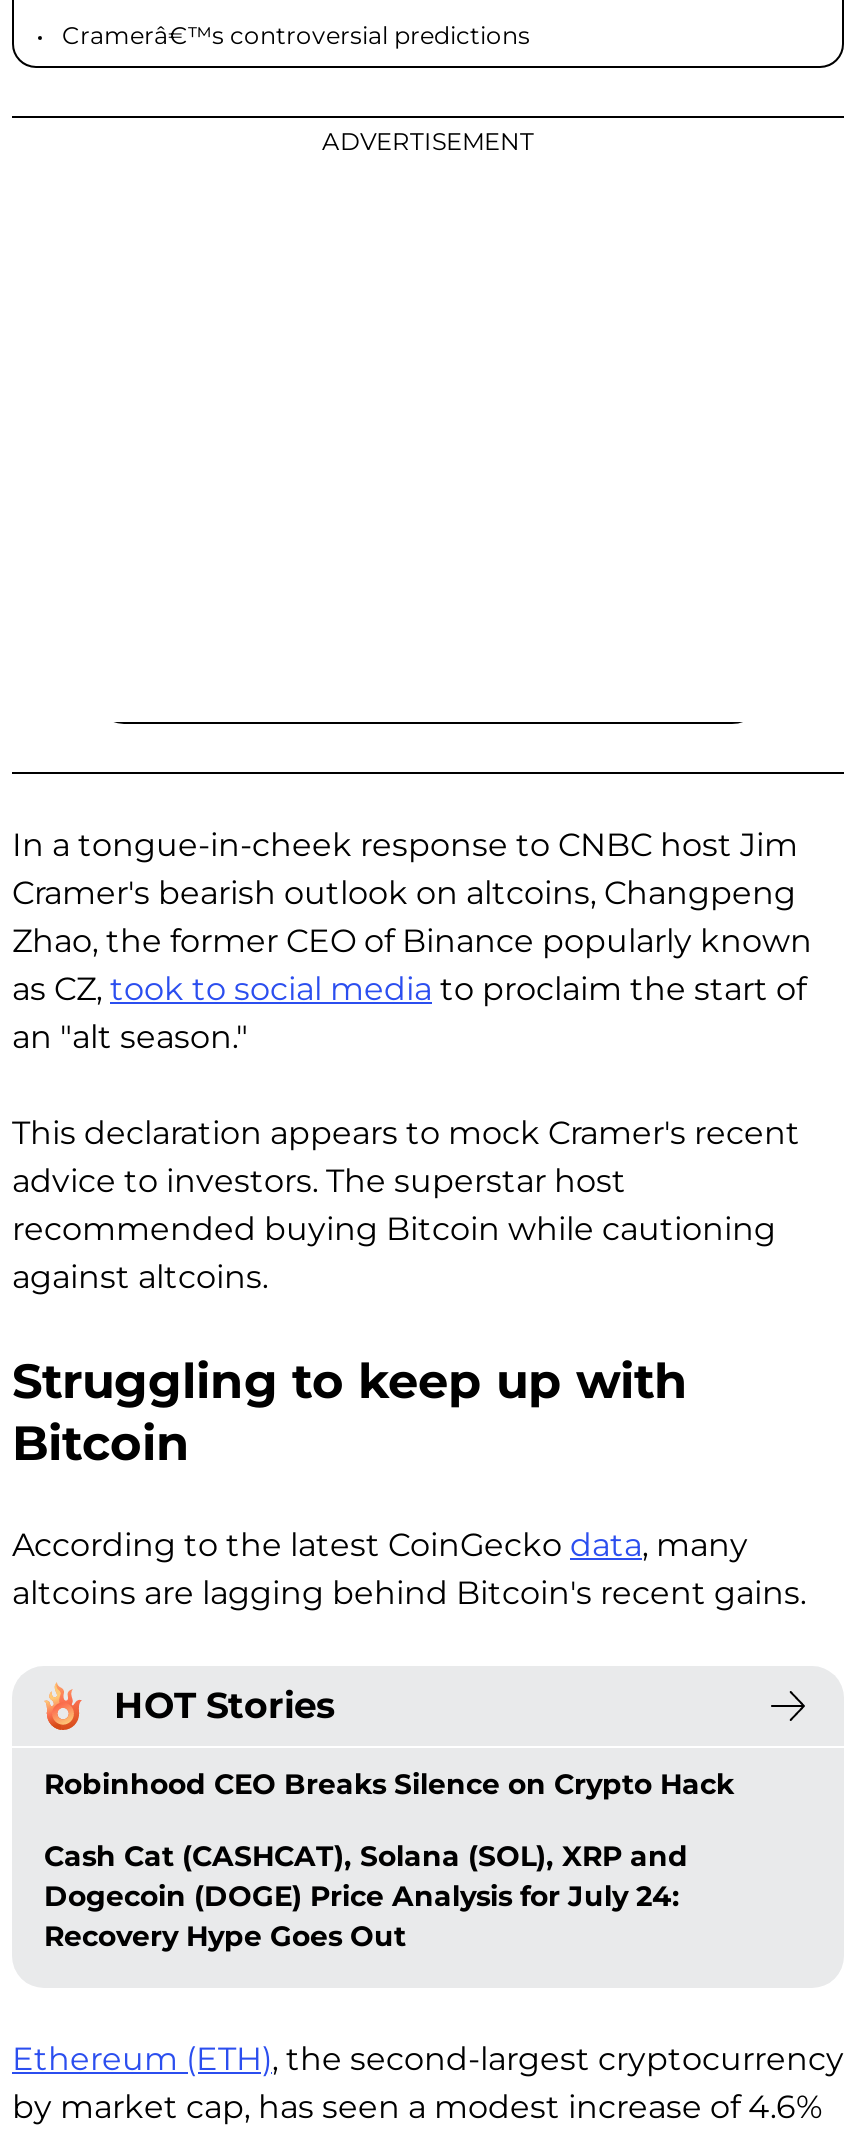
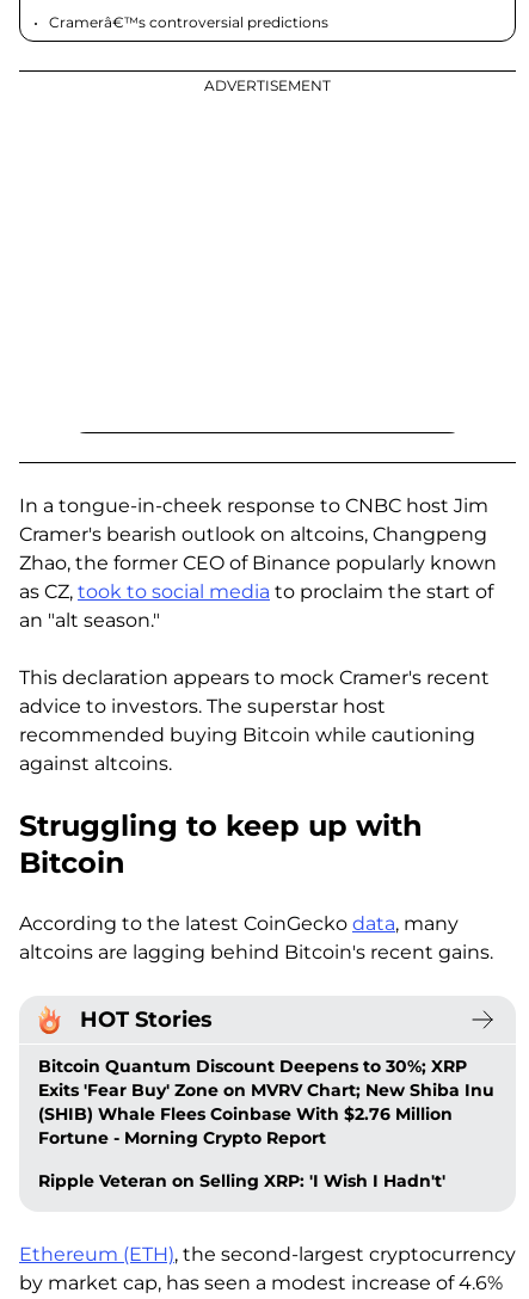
[44,1767,734,1803] Robinhood CEO Breaks Silence on Crypto Hack -> [38,1056,494,1149] Bitcoin Quantum Discount Deepens to 30%; XRP | Exits 'Fear Buy' Zone on MVRV Chart; New Shiba Inu | (SHIB) Whale Flees Coinbase With $2.76 Million | Fortune - Morning Crypto Report
[44,1839,688,1955] Cash Cat (CASHCAT), Solana (SOL), XRP and | Dogecoin (DOGE) Price Analysis for July 24: | Recovery Hype Goes Out -> [38,1171,445,1192] Ripple Veteran on Selling XRP: 'I Wish I Hadn't'

